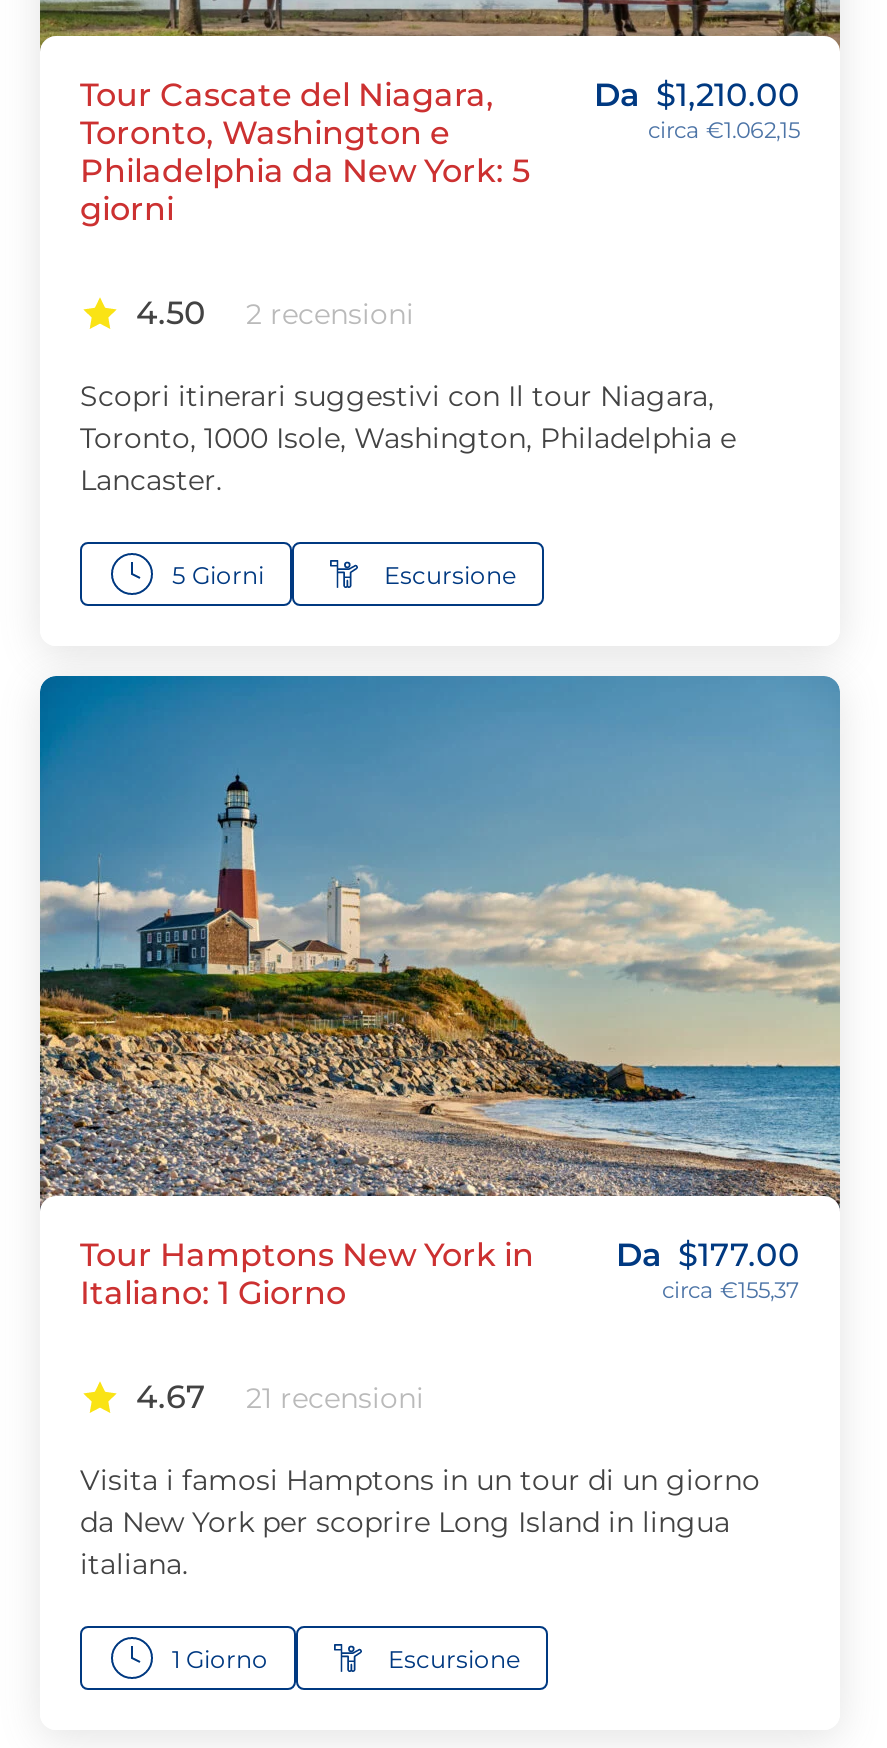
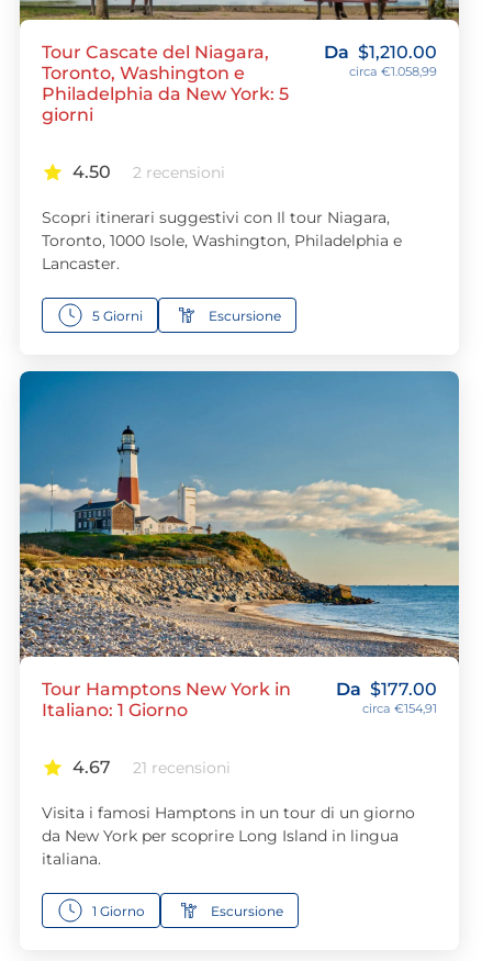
[648,117,800,145] circa €1.062,15 -> [349,64,437,79] circa €1.058,99
[662,1277,800,1305] circa €155,37 -> [362,701,437,716] circa €154,91

